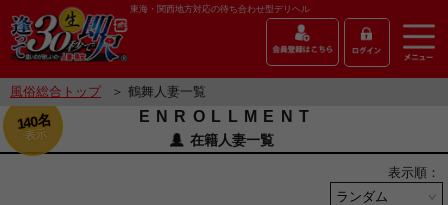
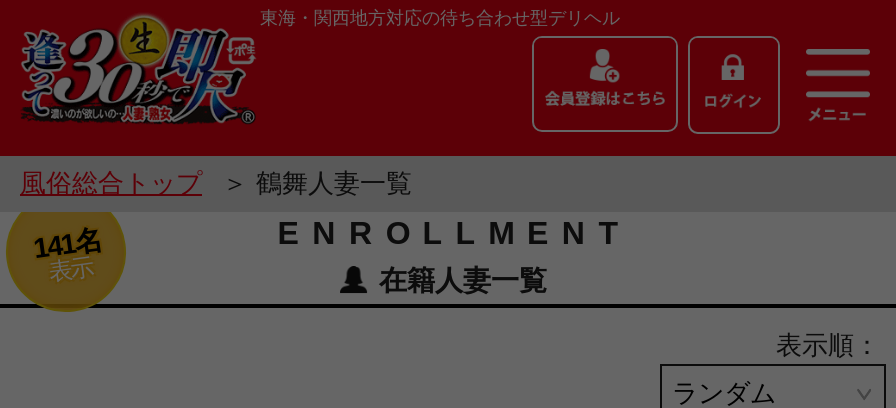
[16,112,51,132] 140名 -> [32,223,103,264] 141名

